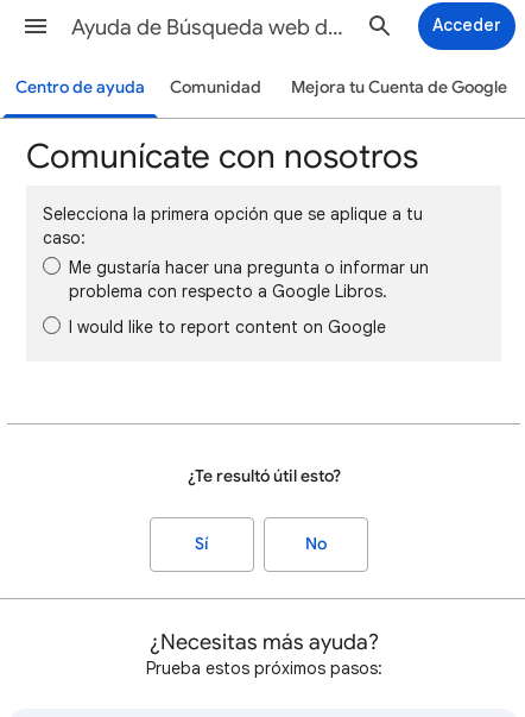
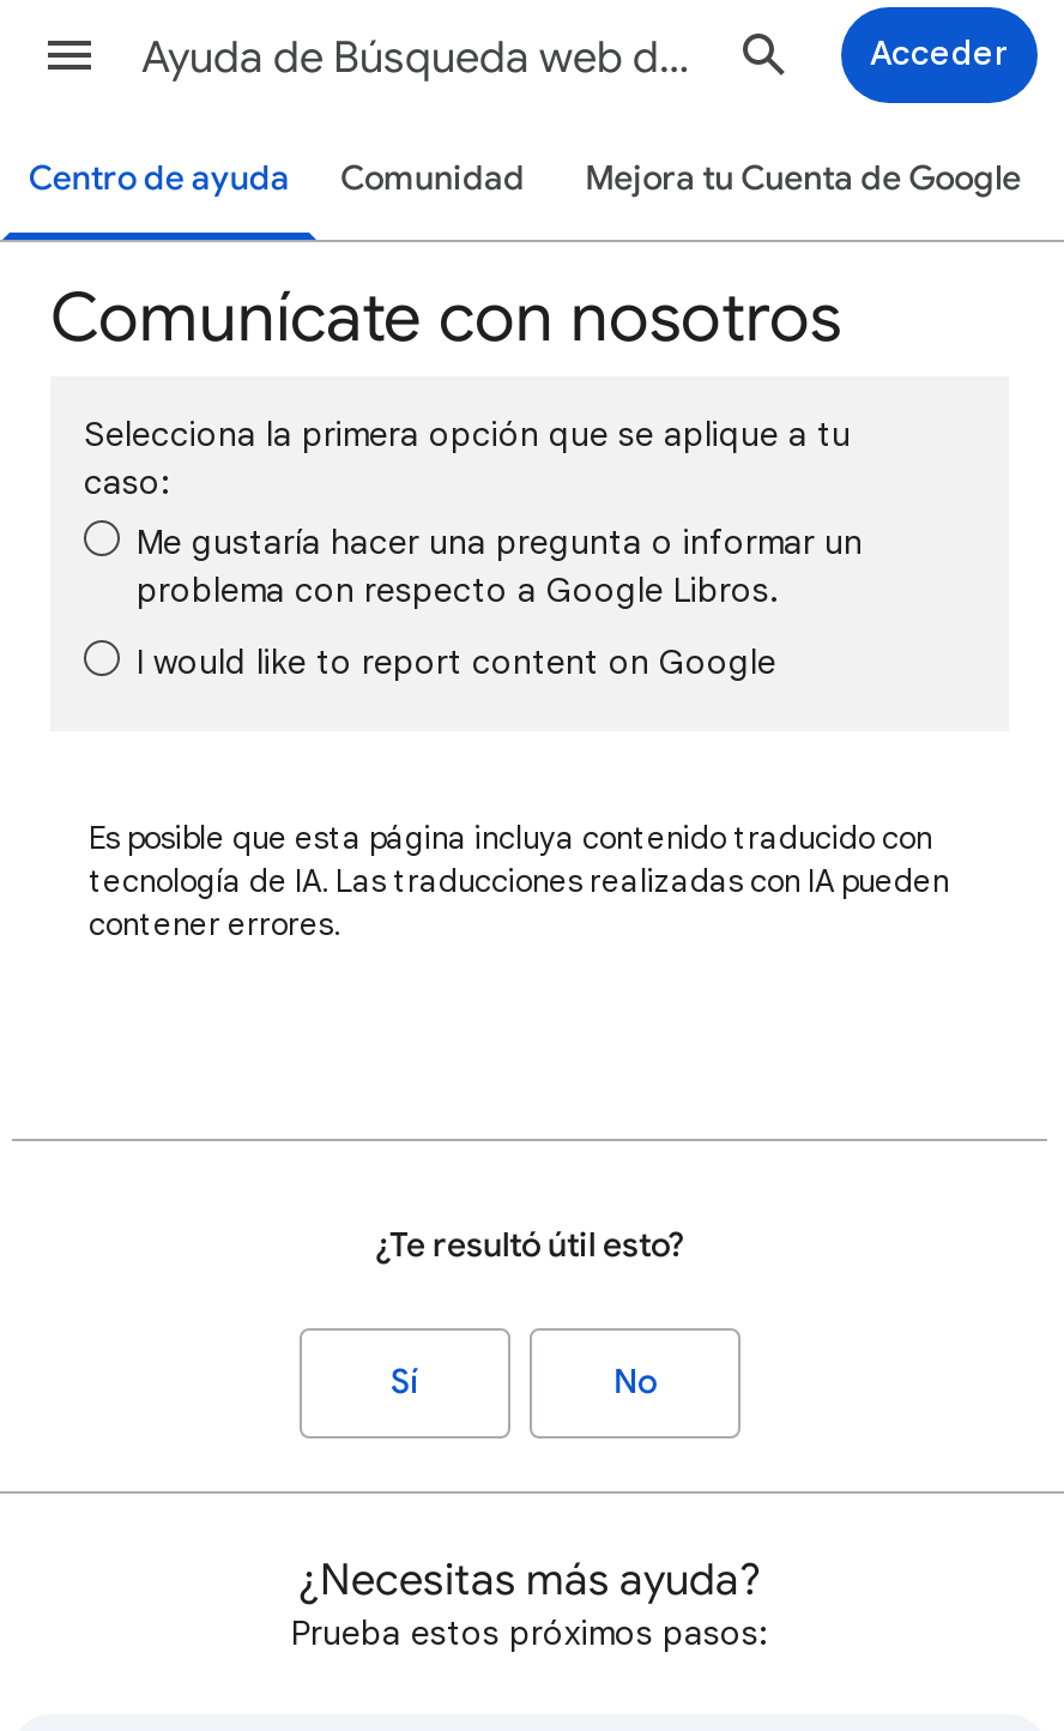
none -> [89,818,949,945] Es posible que esta página incluya contenido traducido con | tecnología de IA. Las traducciones realizadas con IA pueden | contener errores.

